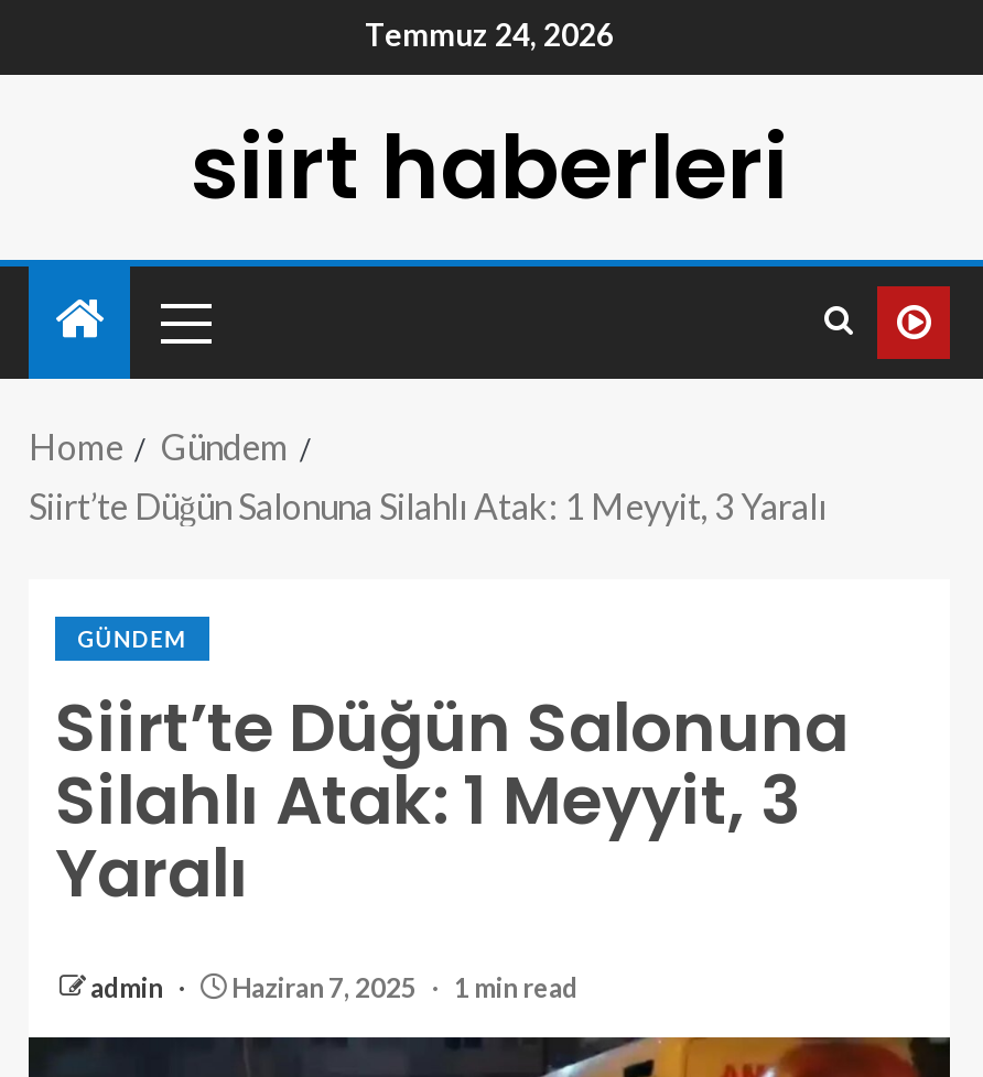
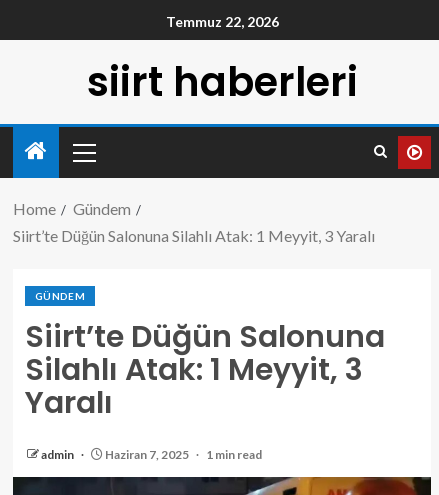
[365,15,614,53] Temmuz 24, 2026 -> [165,13,278,30] Temmuz 22, 2026

